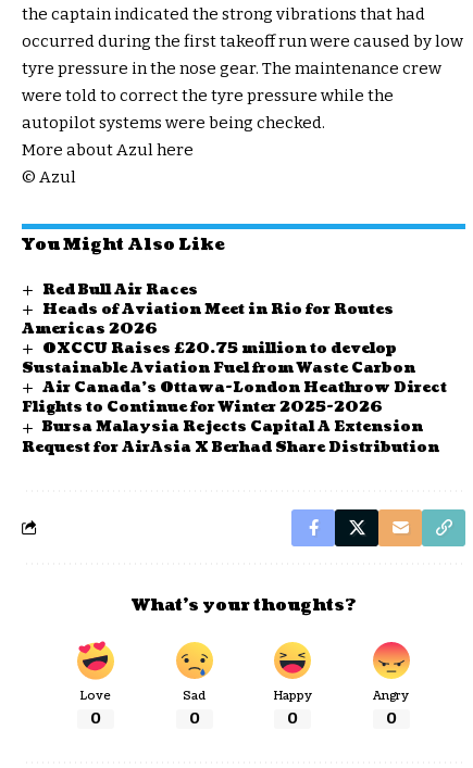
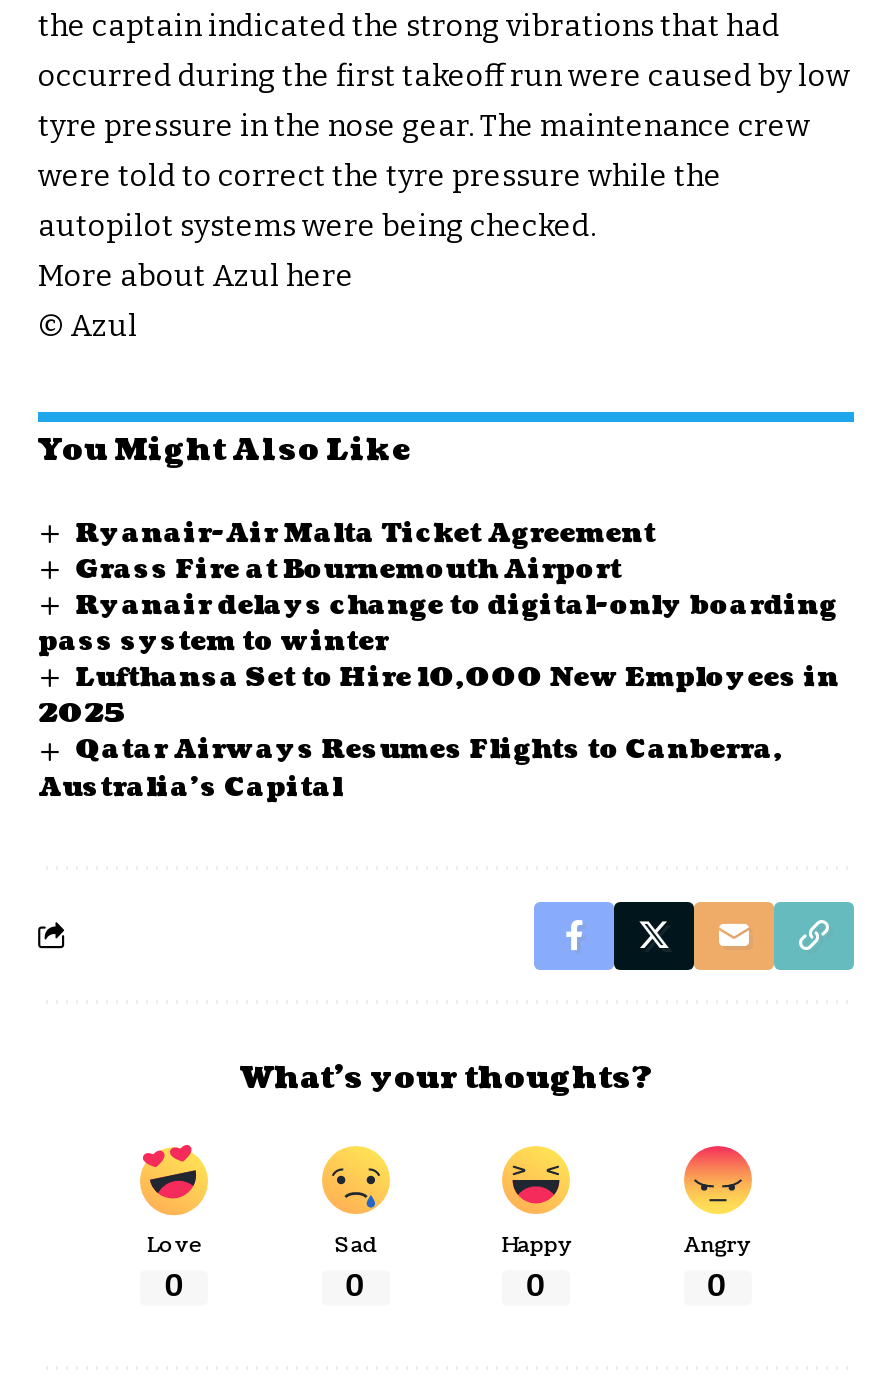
[22,280,446,457] Red Bull Air Races | Heads of Aviation Meet in Rio for Routes | Americas 2026 | OXCCU Raises £20.75 million to develop | Sustainable Aviation Fuel from Waste Carbon | Air Canada’s Ottawa-London Heathrow Direct | Flights to Continue for Winter 2025-2026 | Bursa Malaysia Rejects Capital A Extension | Request for AirAsia X Berhad Share Distribution -> [38,516,839,805] Ryanair-Air Malta Ticket Agreement | Grass Fire at Bournemouth Airport | Ryanair delays change to digital-only boarding | pass system to winter | Lufthansa Set to Hire 10,000 New Employees in | 2025 | Qatar Airways Resumes Flights to Canberra, | Australia’s Capital

